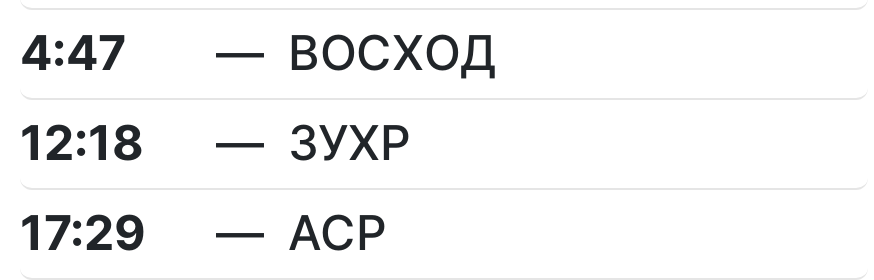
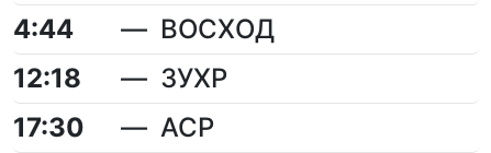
[20,24,126,82] 4:47 -> [13,13,74,45] 4:44
[20,204,146,262] 17:29 -> [13,111,85,143] 17:30

